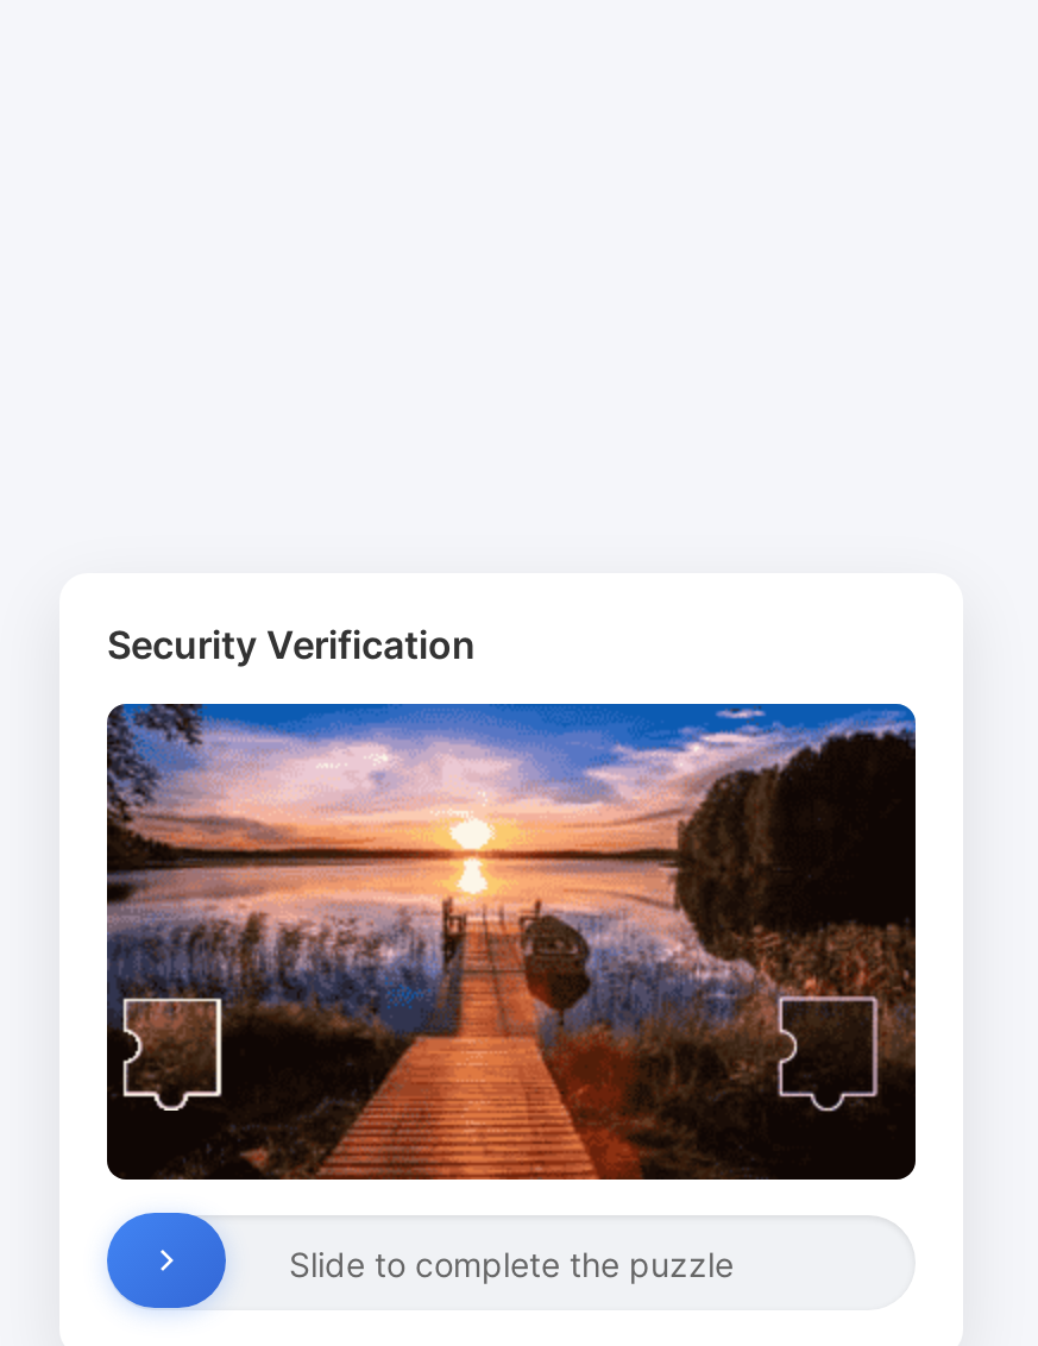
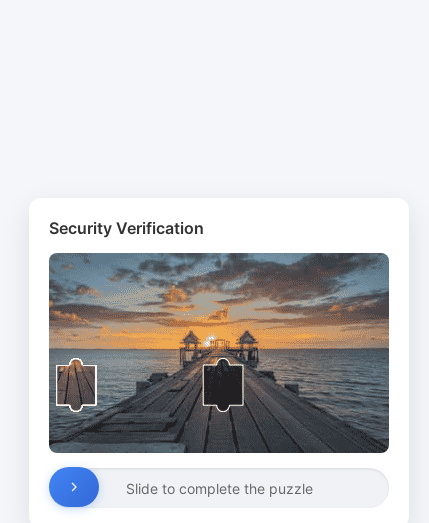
[105,702,918,1182] [image] -> [48,252,390,454] [image]

